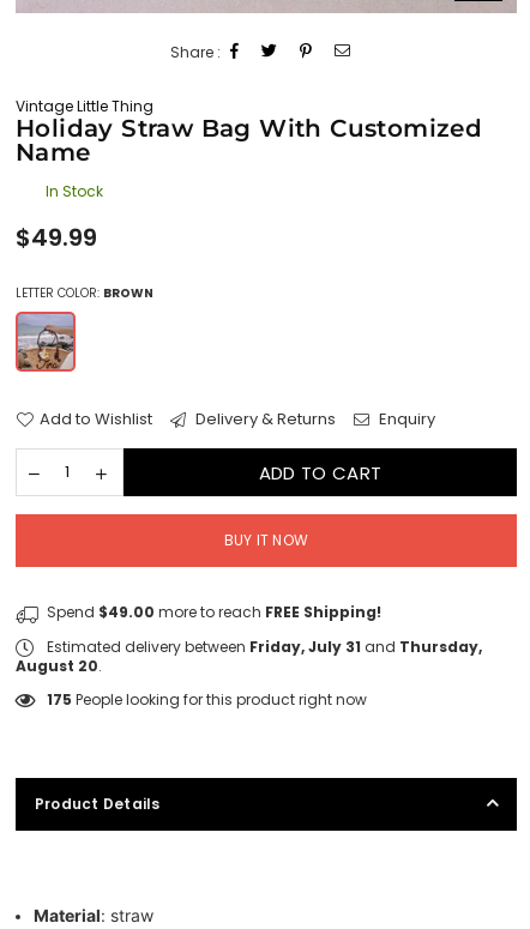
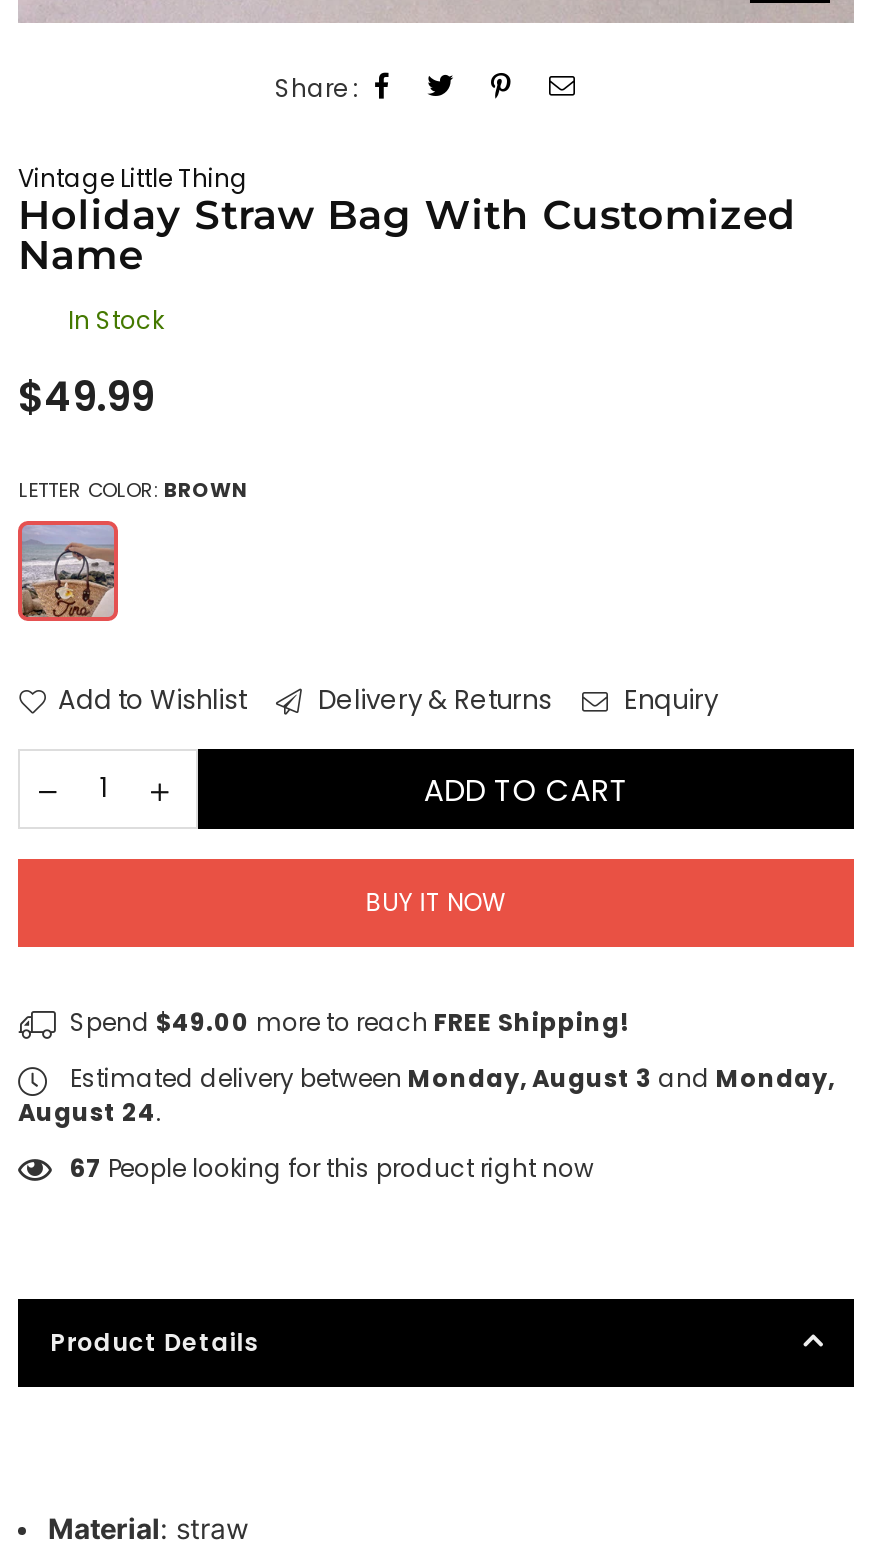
[43,636,482,656] Estimated delivery between Friday, July 31 and Thursday, -> [64,1061,834,1095] Estimated delivery between Monday, August 3 and Monday,
[16,655,102,676] August 20. -> [18,1094,162,1128] August 24.
[47,689,367,709] 175 People looking for this product right now -> [70,1150,594,1184] 67 People looking for this product right now

